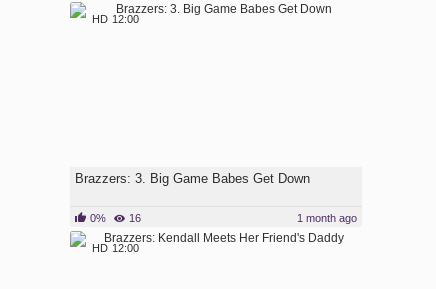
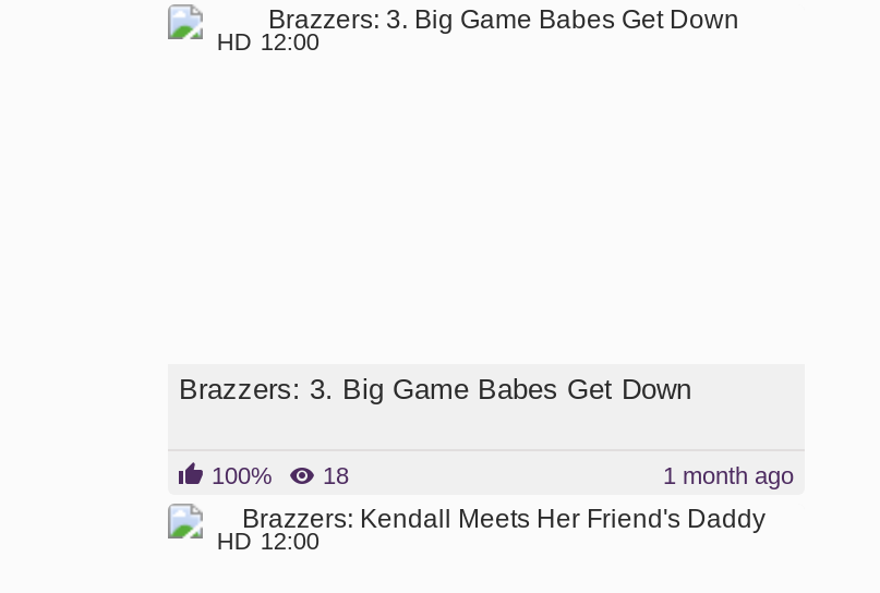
[90,212,106,224] 0% -> [212,462,273,489] 100%
[129,212,141,224] 16 -> [323,462,349,489] 18

